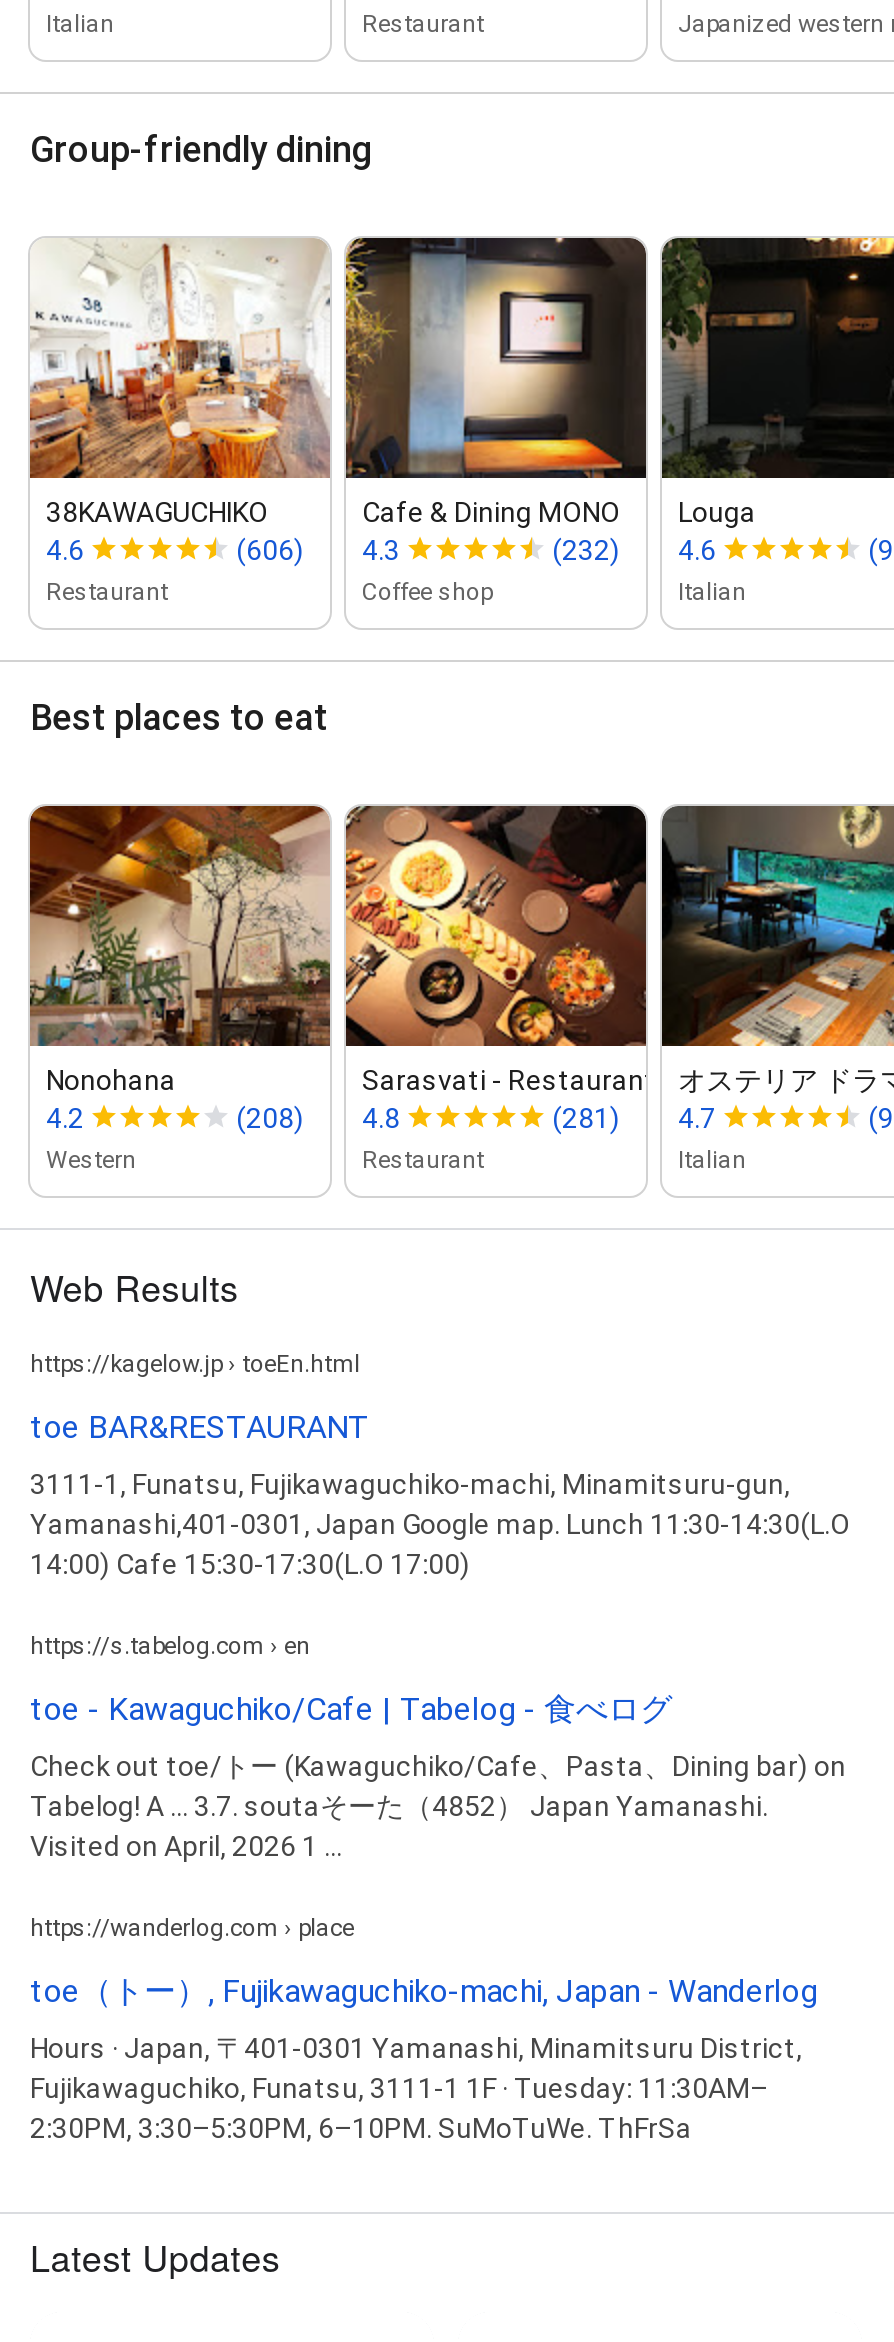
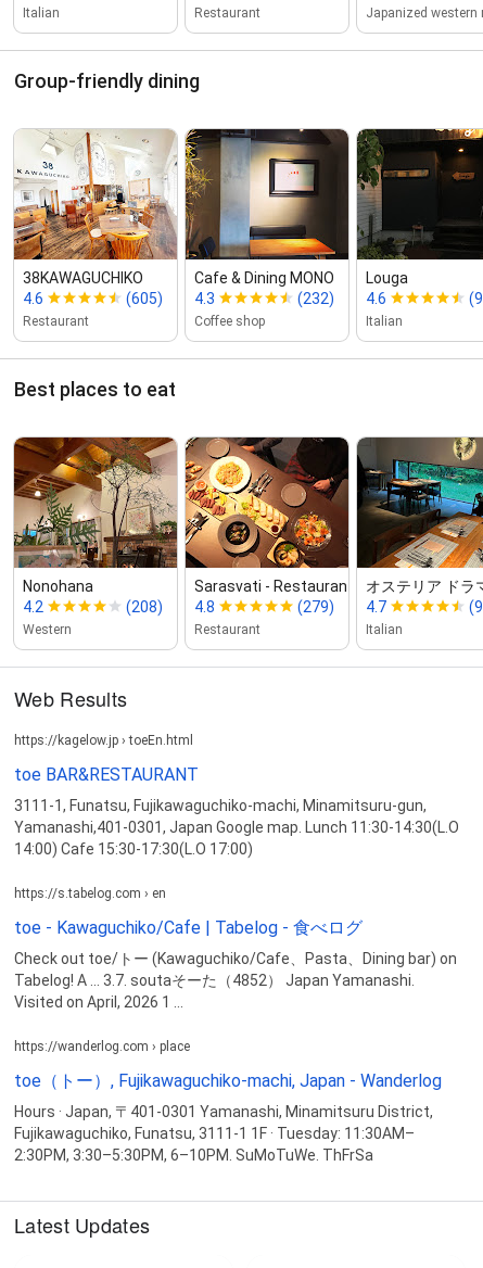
[236,533,400,565] (606) 4.3 -> [126,290,215,307] (605) 4.3
[552,1101,716,1133] (281) 4.7 -> [297,598,386,615] (279) 4.7

